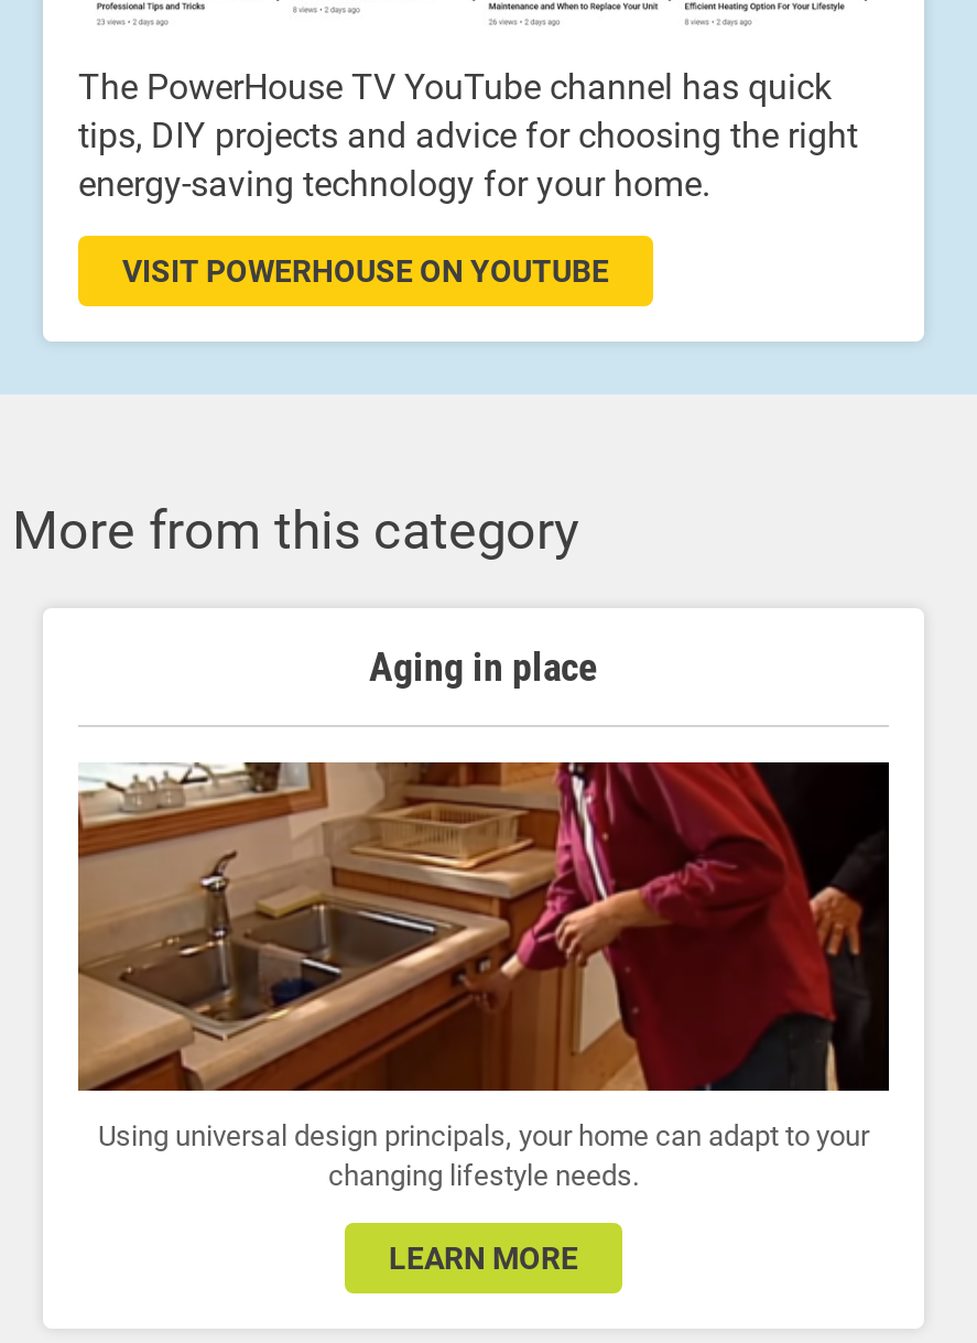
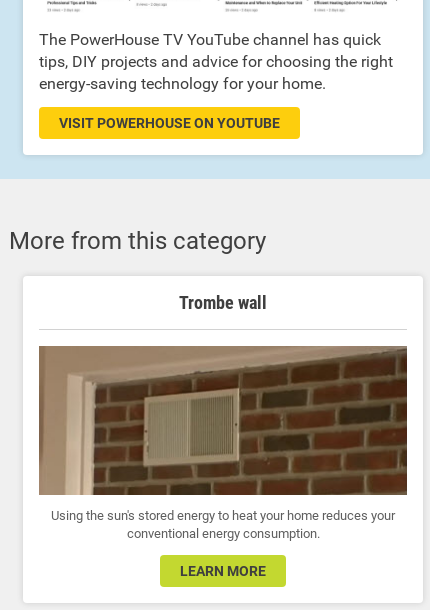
[369,643,598,690] Aging in place -> [179,292,267,313] Trombe wall
[78,760,889,1193] [image] | Using universal design principals, your home can adapt to your | changing lifestyle needs. -> [38,345,408,541] [image] | Using the sun's stored energy to heat your home reduces your | conventional energy consumption.

